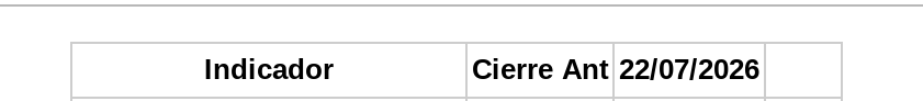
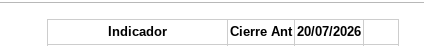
[472,53,759,86] Cierre Ant 22/07/2026 -> [230,24,361,39] Cierre Ant 20/07/2026

